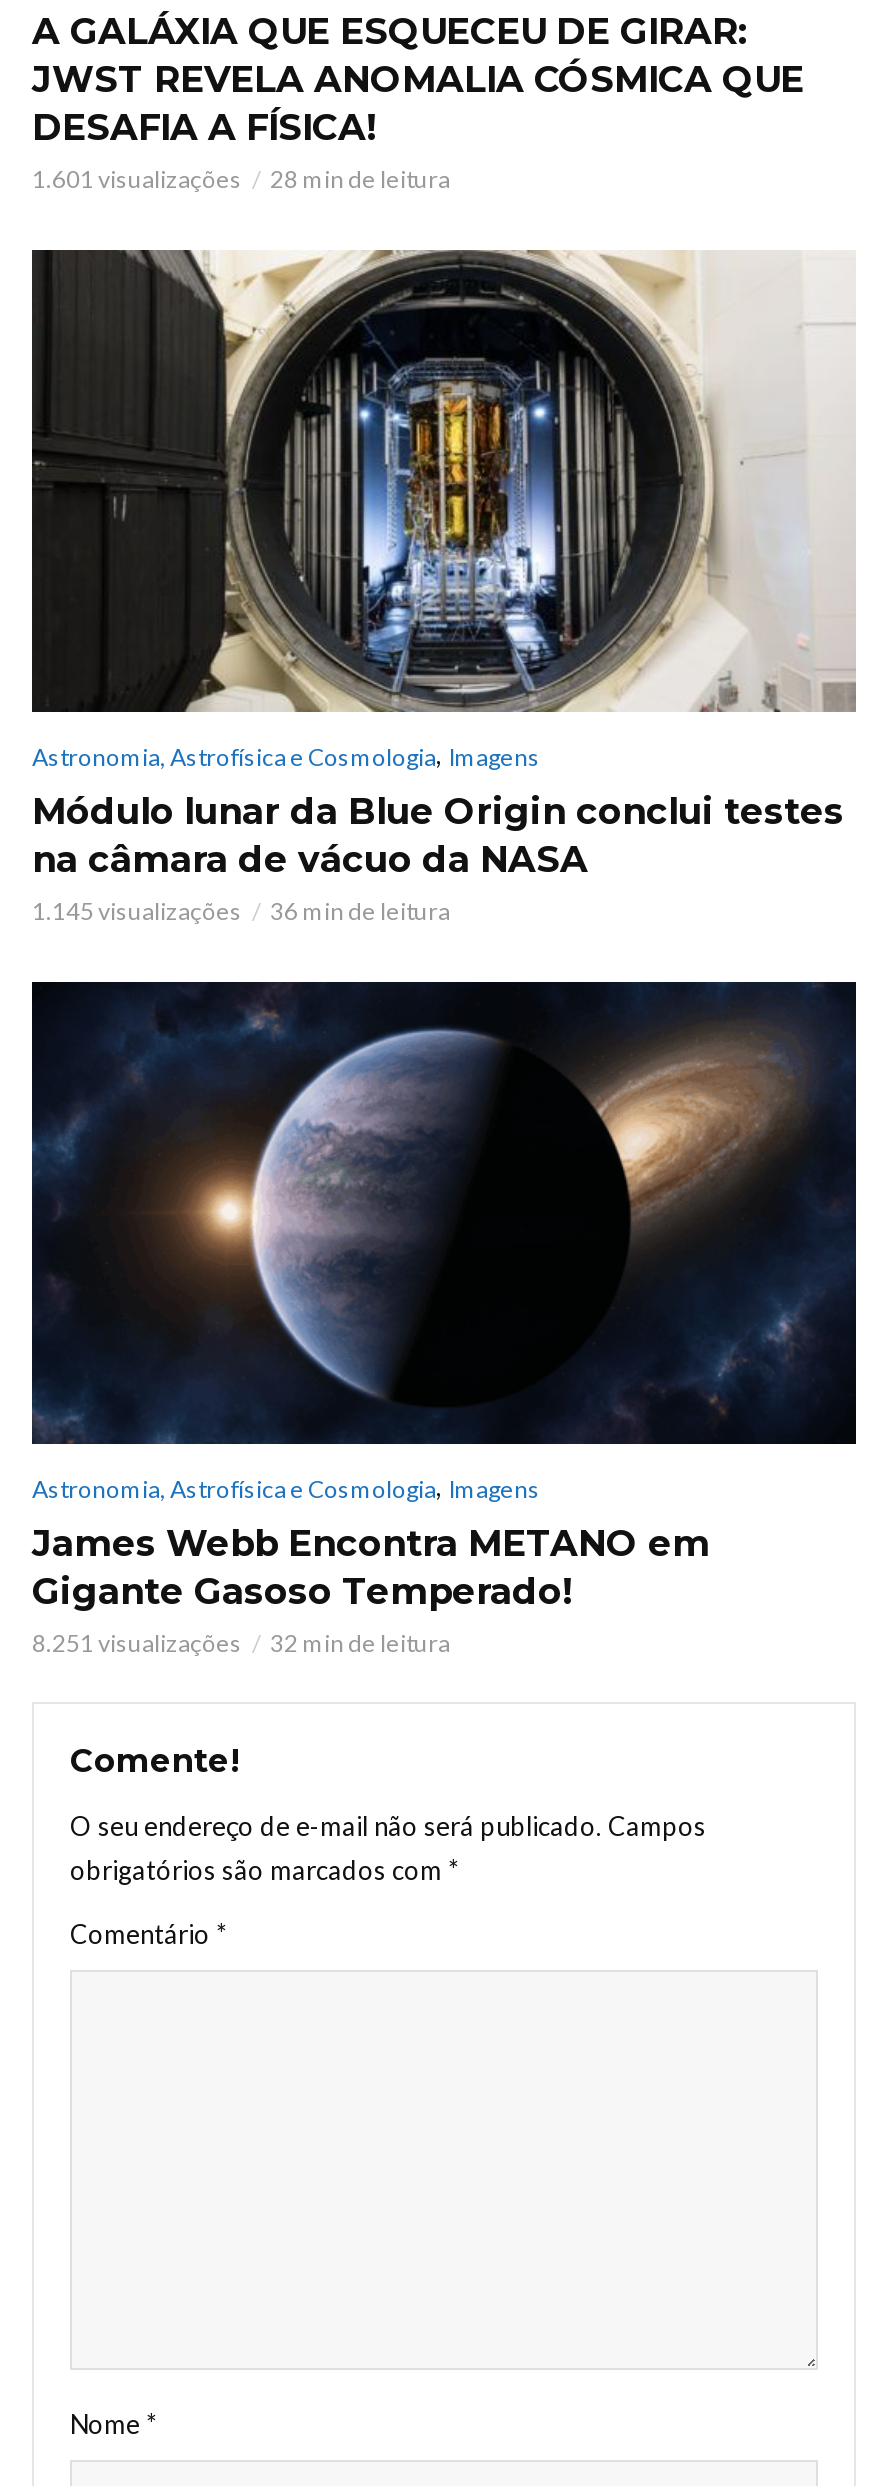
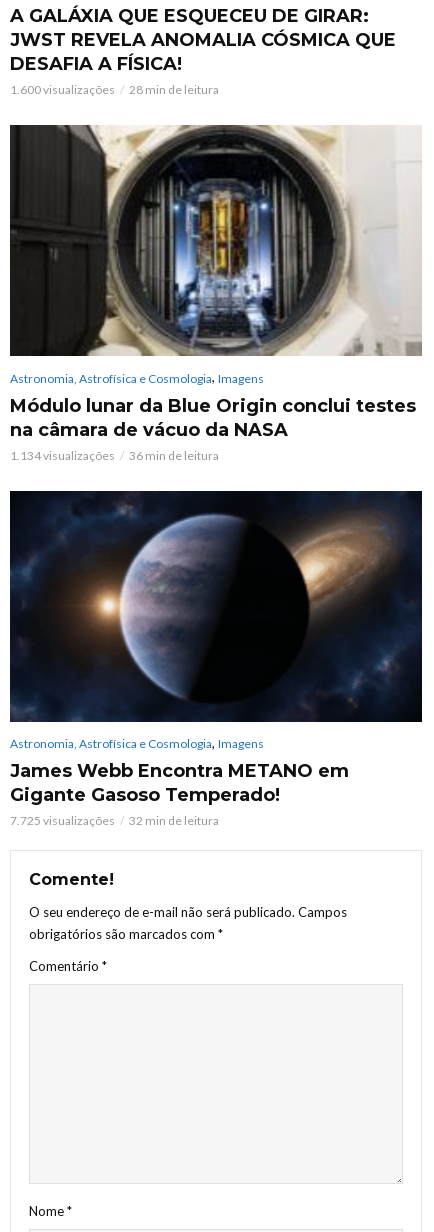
[32,164,242,194] 1.601 visualizações -> [10,82,115,97] 1.600 visualizações
[32,896,242,926] 1.145 visualizações -> [10,448,115,463] 1.134 visualizações
[32,1628,242,1658] 8.251 visualizações -> [10,813,115,828] 7.725 visualizações

